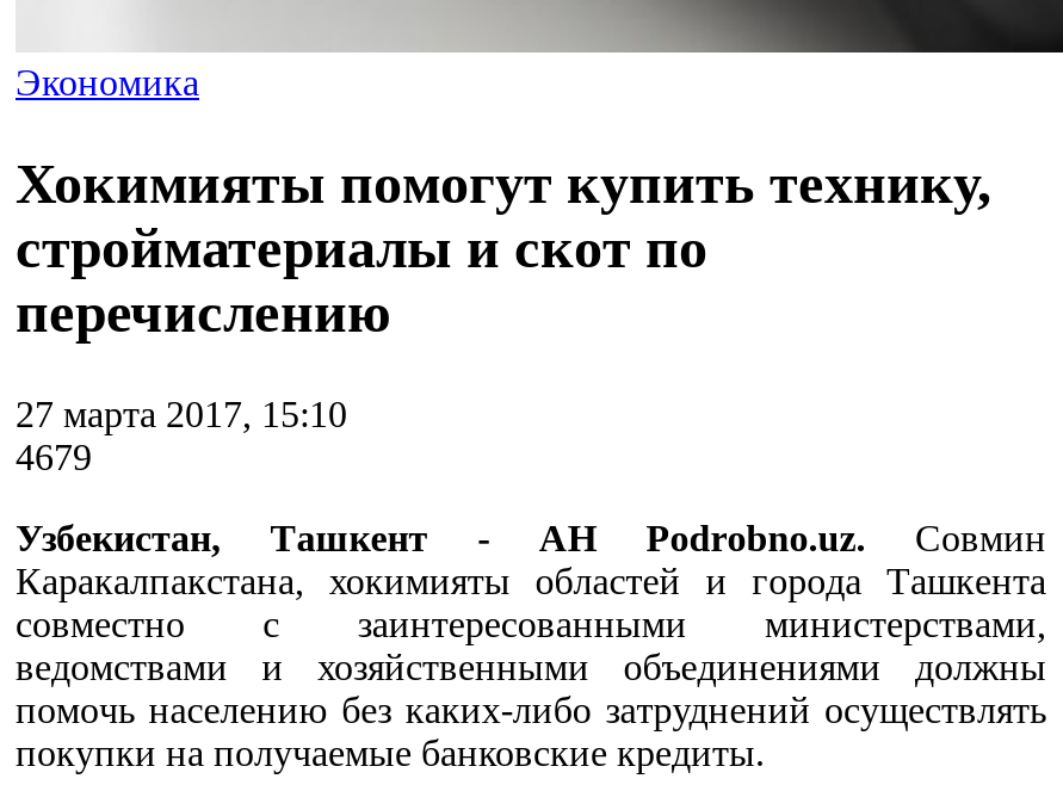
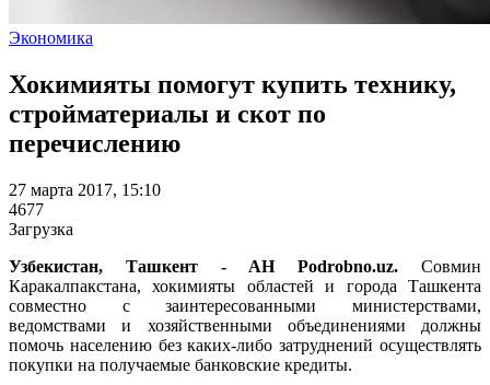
[16,436,92,477] 4679 -> [9,200,73,238] 4677 | Загрузка

